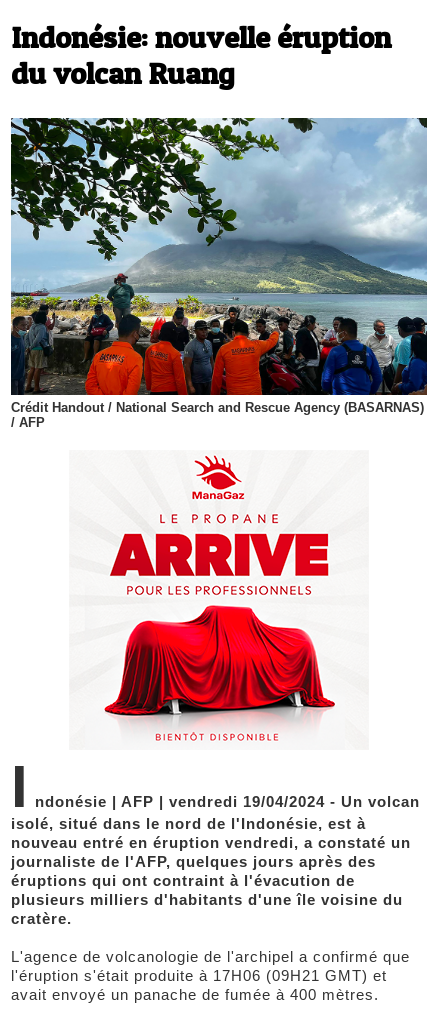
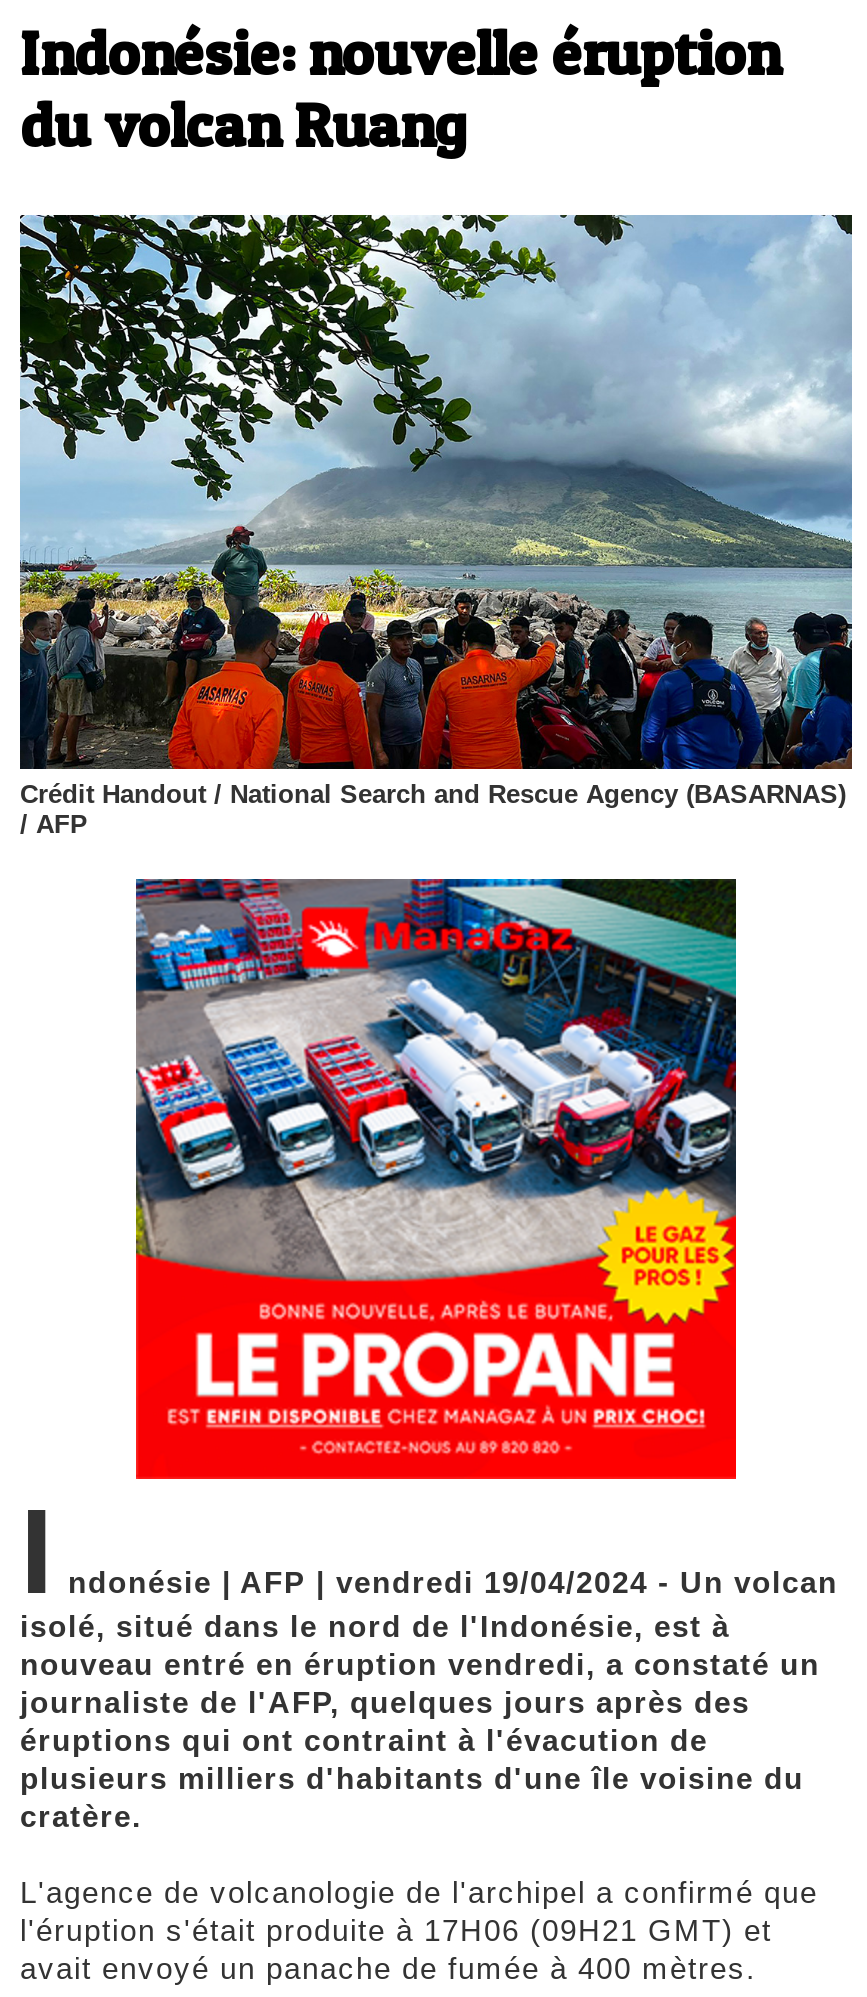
[69,450,369,750] [image] -> [134,877,738,1481] [image]

